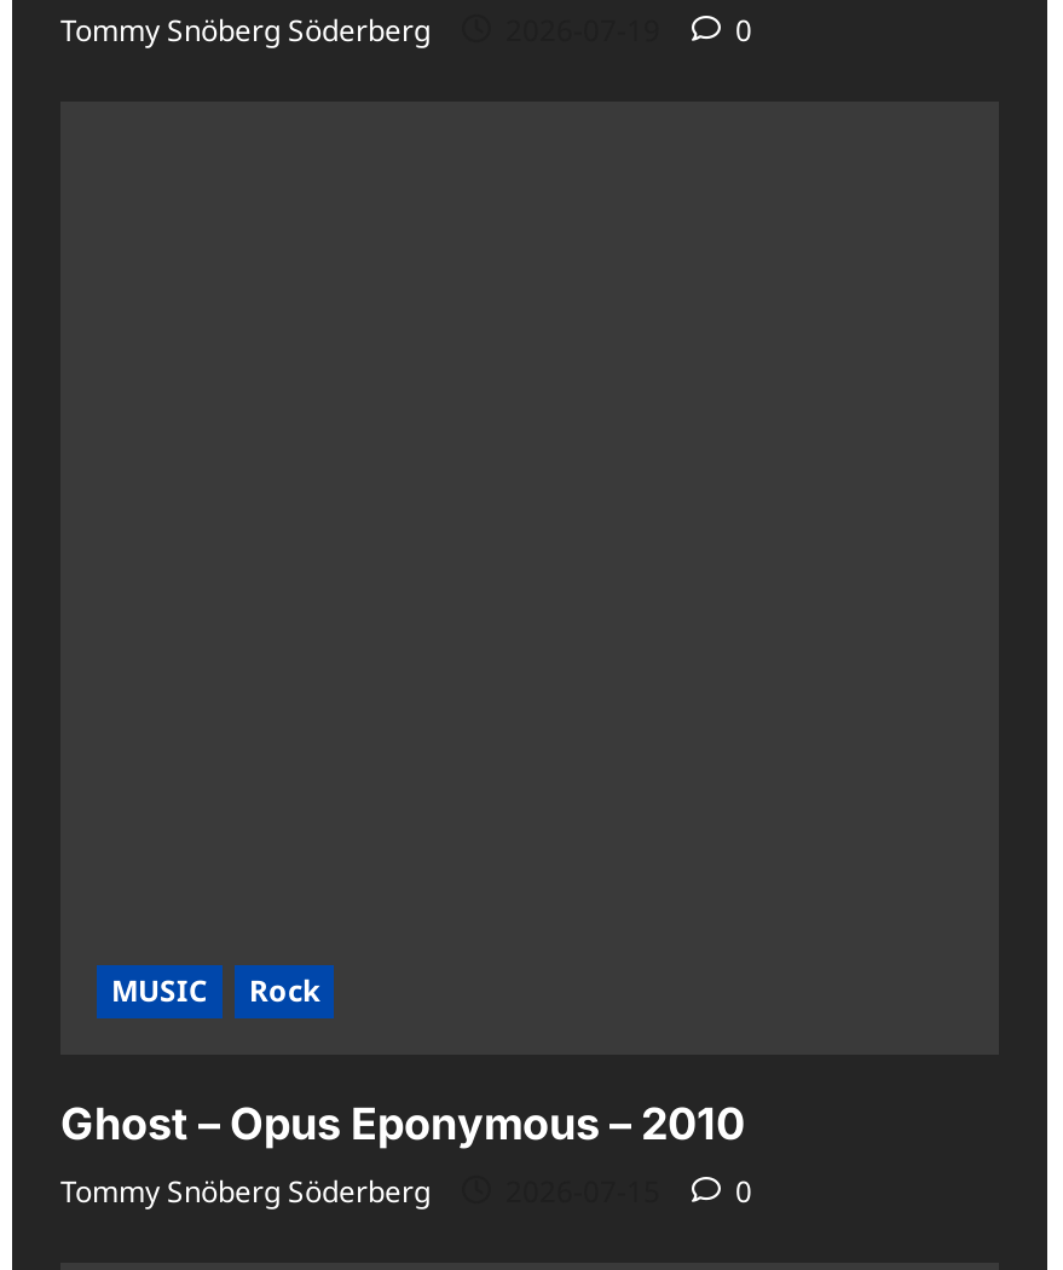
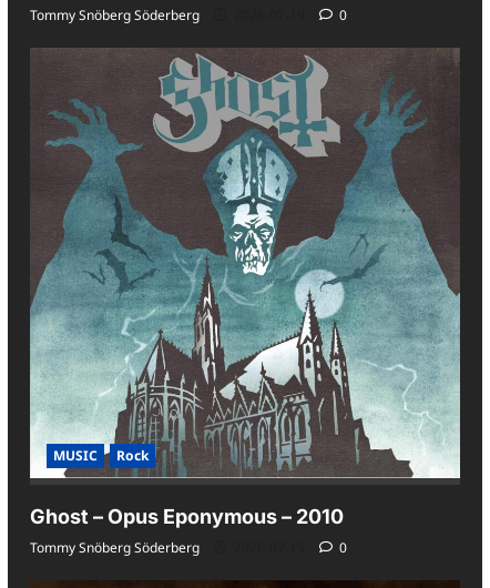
none -> [29,50,461,479] [image]

